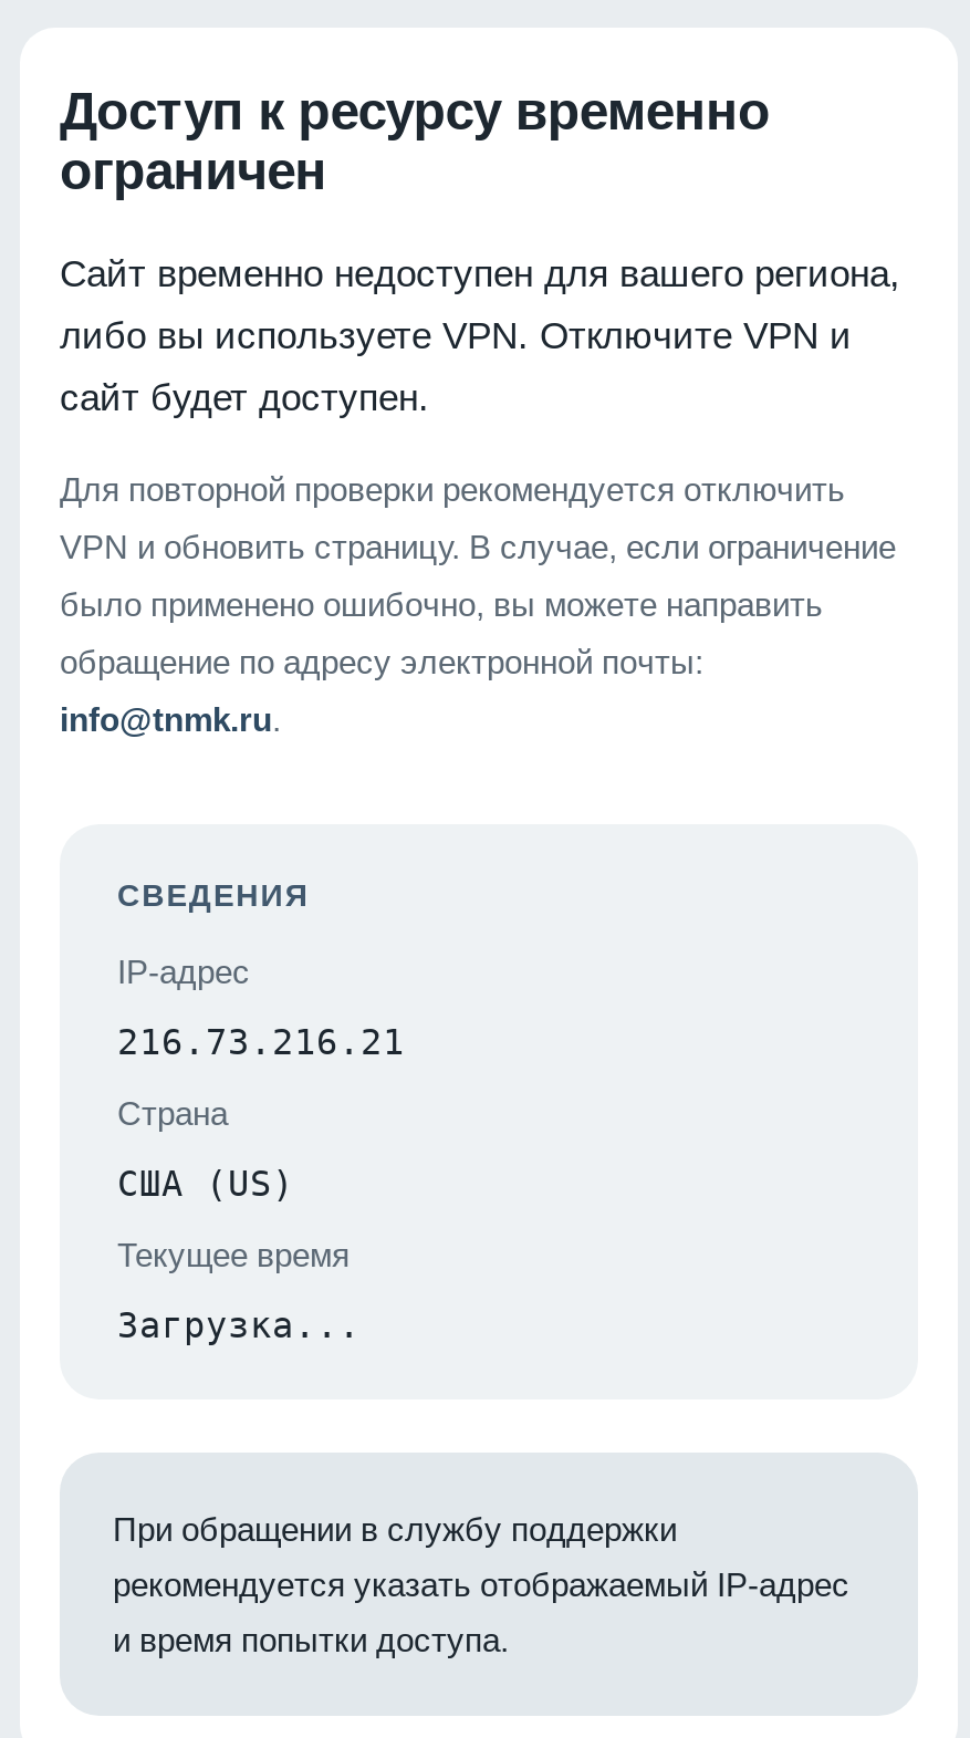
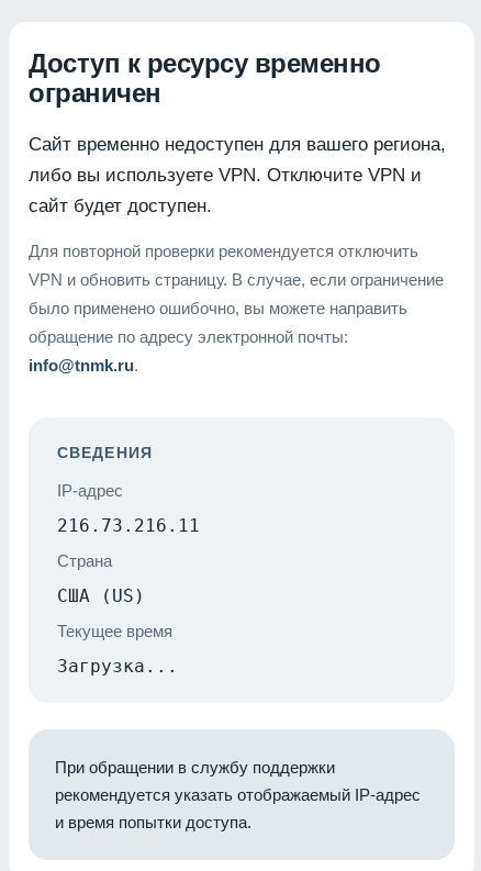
[117,1020,405,1062] 216.73.216.21 -> [57,515,200,535] 216.73.216.11

